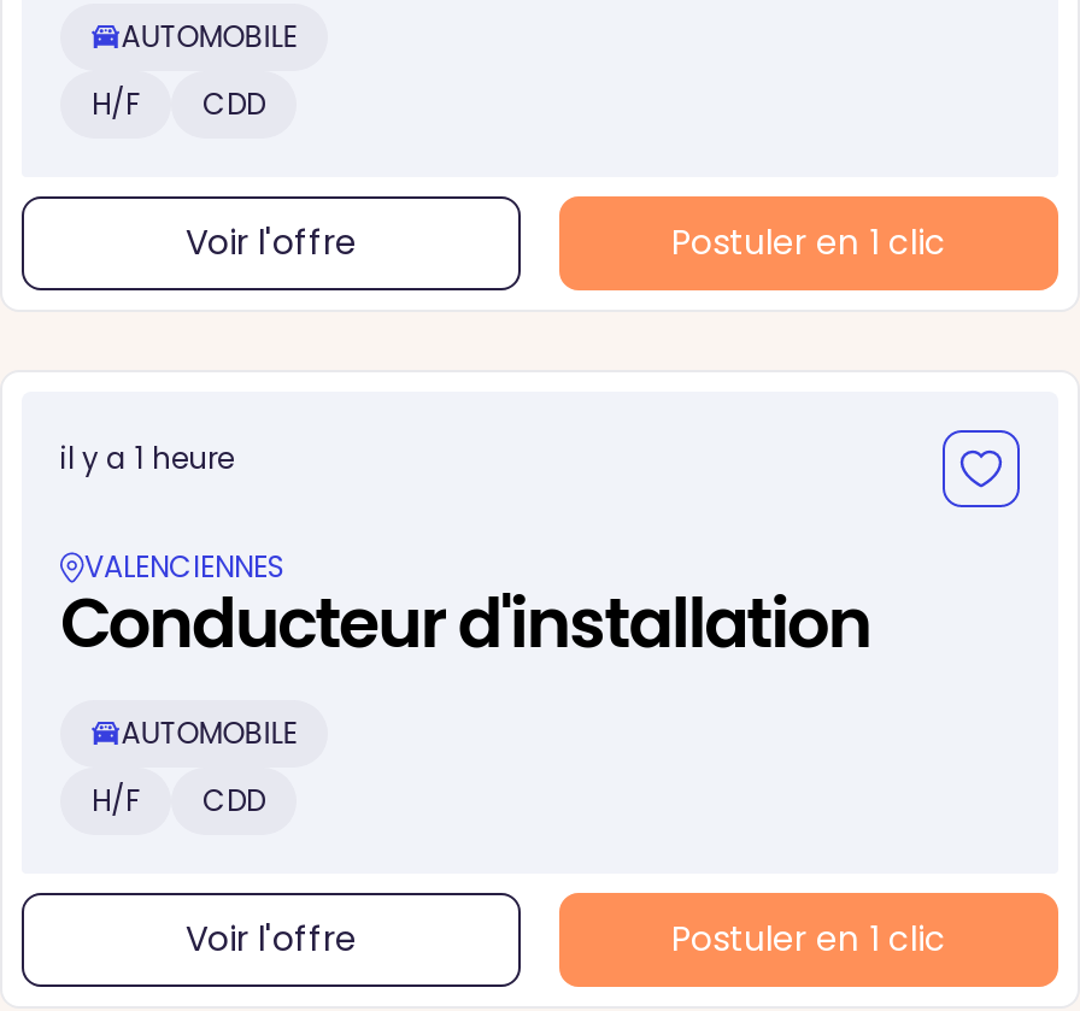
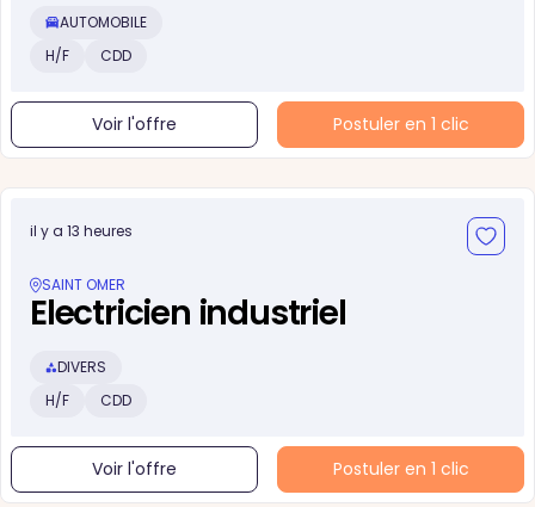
[60,437,234,478] il y a 1 heure -> [30,221,133,241] il y a 13 heures
[60,546,870,753] VALENCIENNES | Conducteur d'installation | AUTOMOBILE -> [30,274,346,377] SAINT OMER | Electricien industriel | DIVERS

